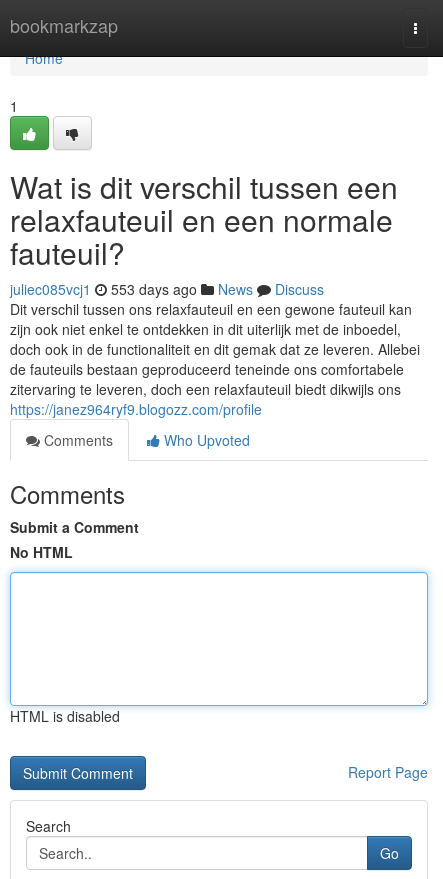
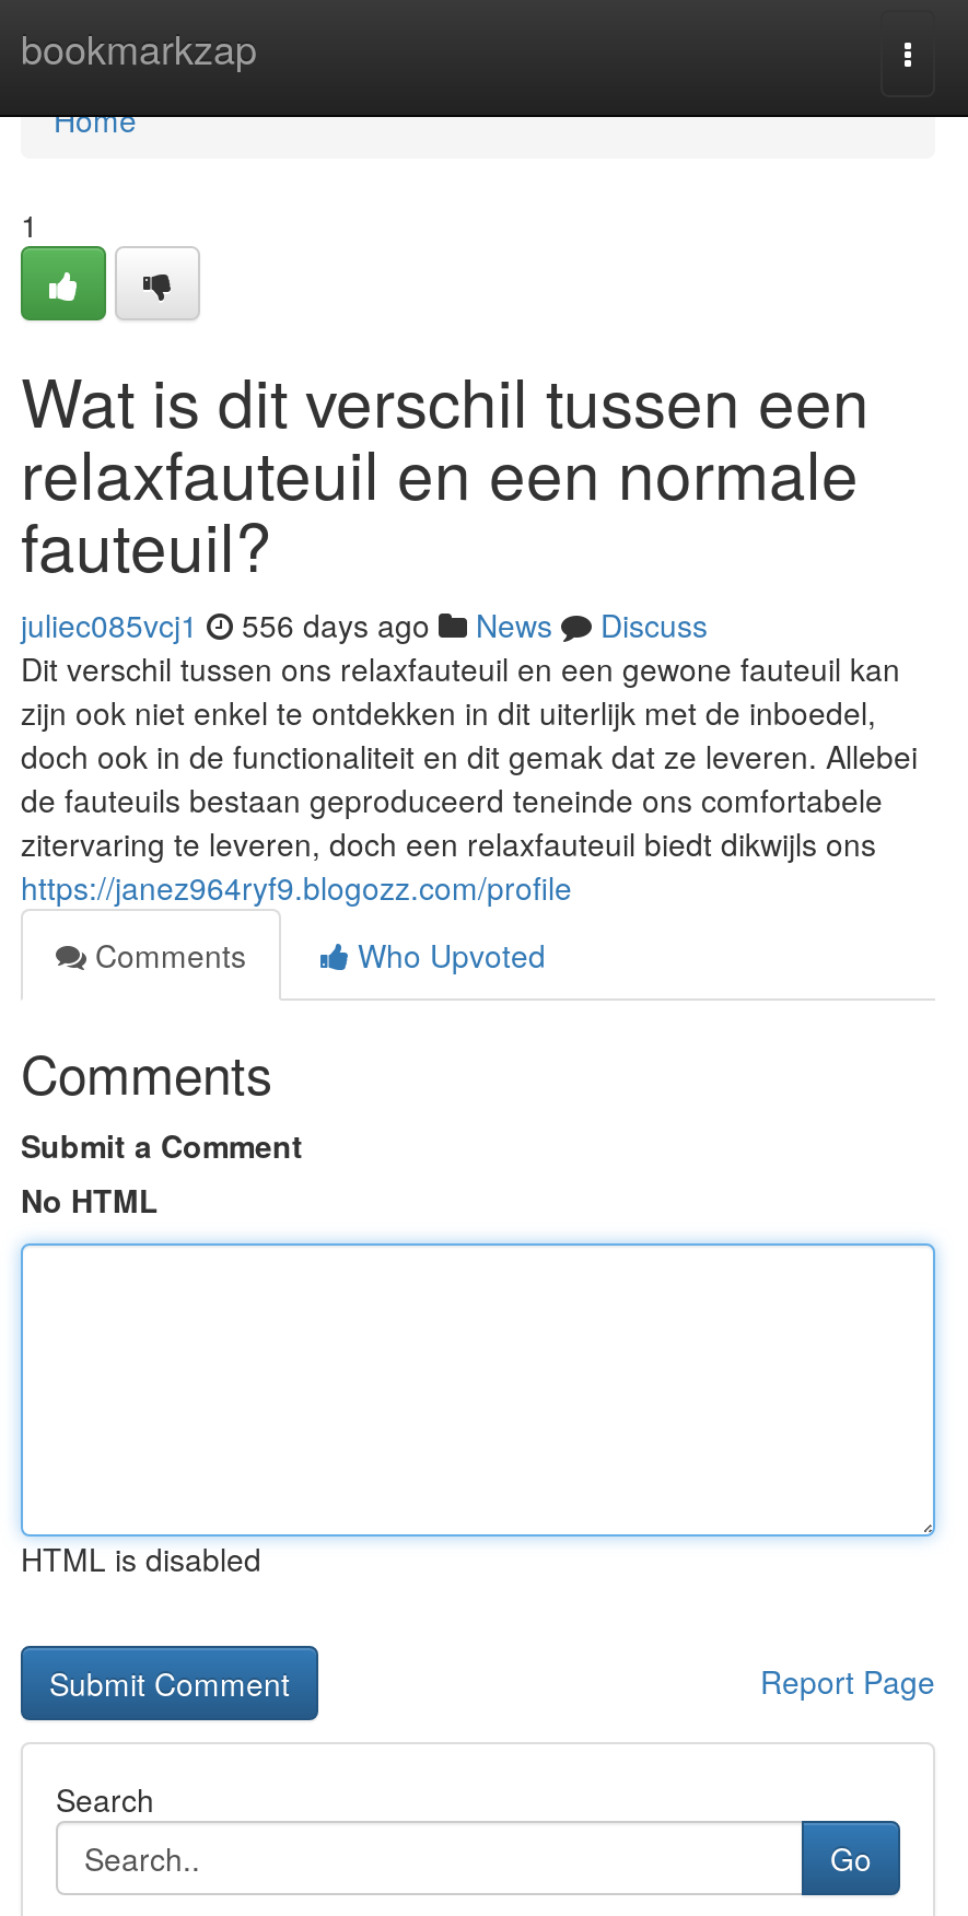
[10,279,324,299] juliec085vcj1 553 days ago News Discuss -> [21,603,708,646] juliec085vcj1 556 days ago News Discuss

